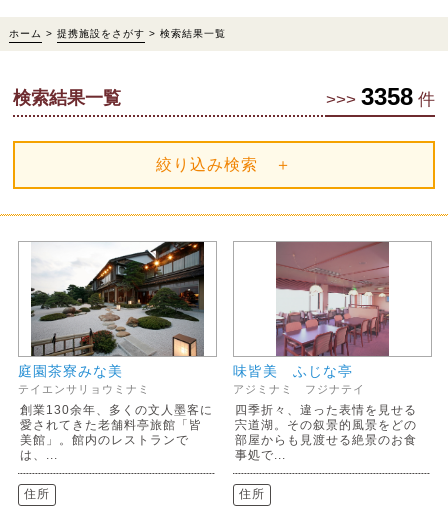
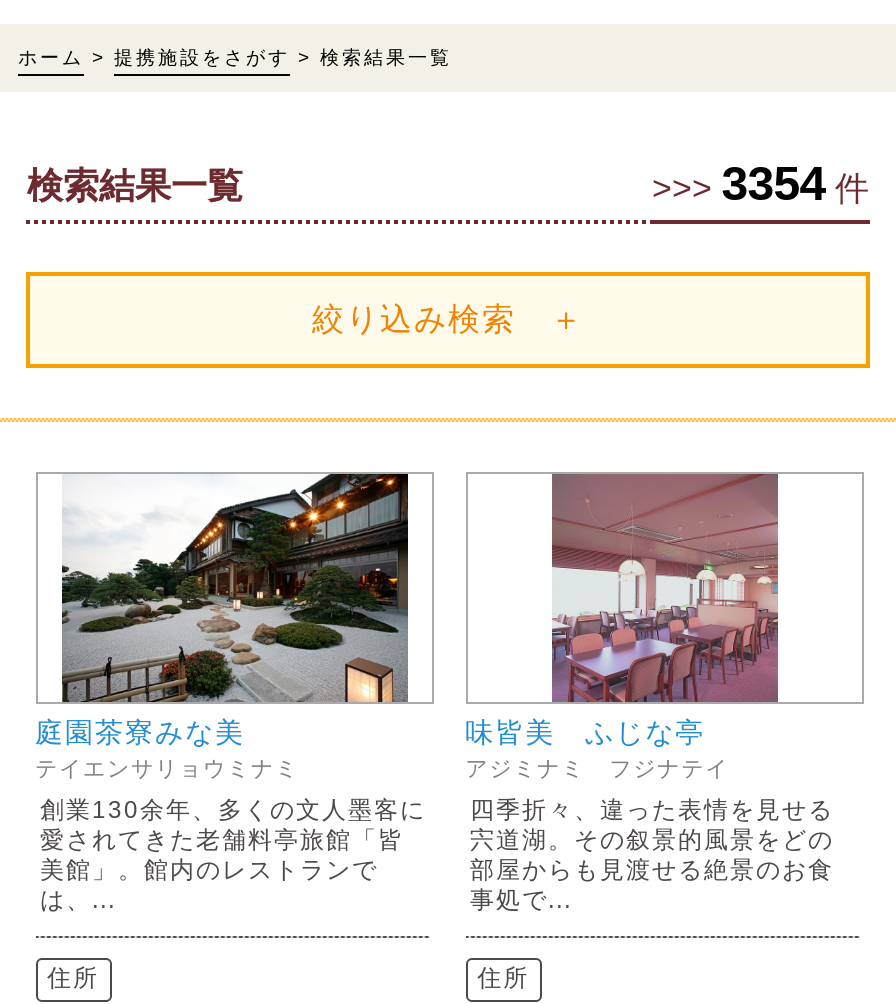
[326,83,434,110] >>> 3358 件 -> [652,156,869,210] >>> 3354 件

